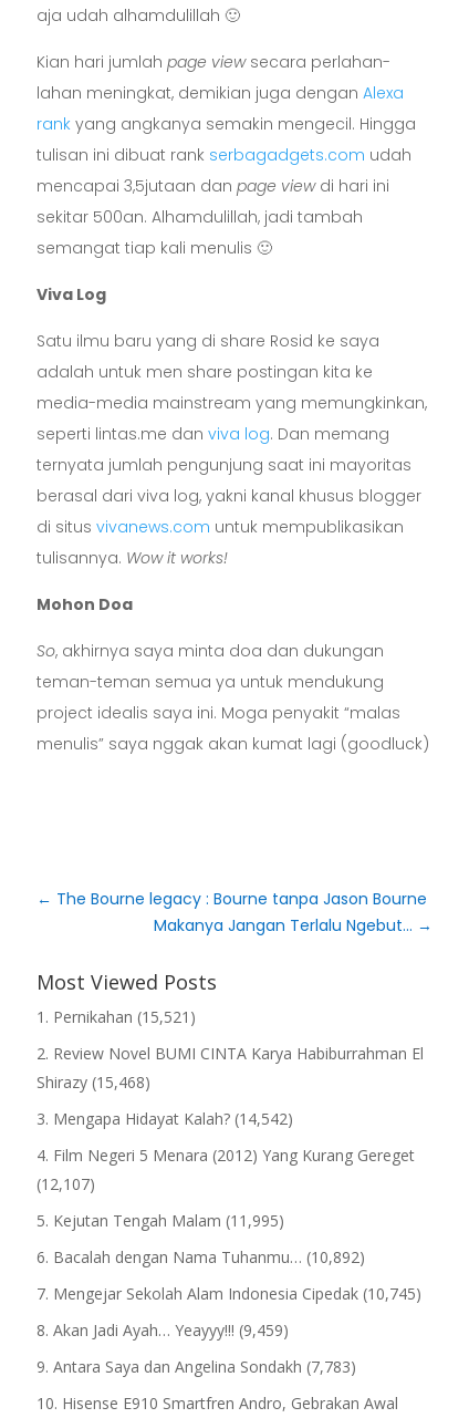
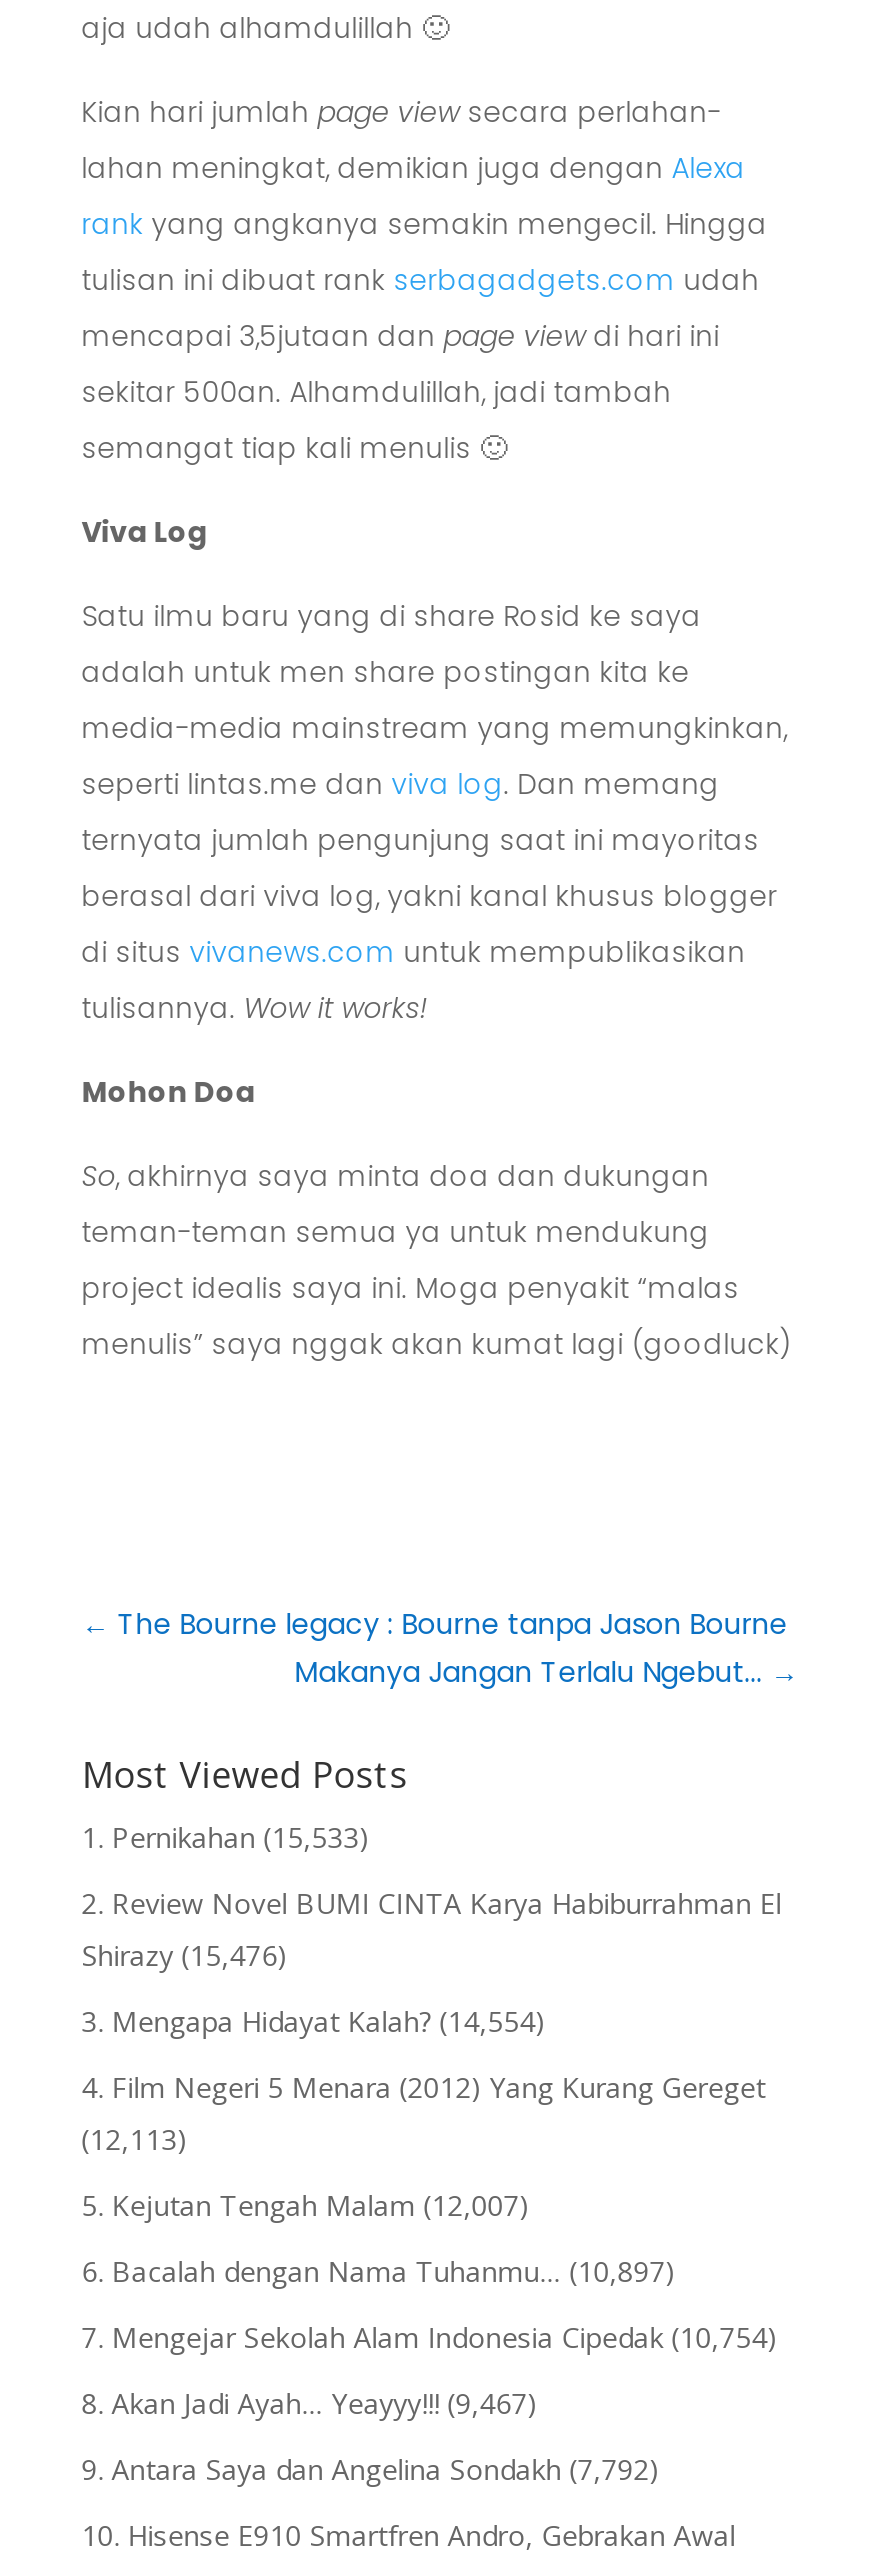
[53,1006,196,1027] Pernikahan (15,521) -> [112,1818,370,1856] Pernikahan (15,533)
[36,1072,150,1093] Shirazy (15,468) -> [82,1936,288,1974] Shirazy (15,476)
[53,1108,293,1129] Mengapa Hidayat Kalah? (14,542) -> [112,2002,546,2040] Mengapa Hidayat Kalah? (14,554)
[36,1173,95,1194] (12,107) -> [82,2120,188,2158] (12,113)
[53,1210,284,1231] Kejutan Tengah Malam (11,995) -> [112,2186,530,2224] Kejutan Tengah Malam (12,007)
[53,1246,365,1267] Bacalah dengan Nama Tuhanmu… (10,892) -> [112,2252,676,2290] Bacalah dengan Nama Tuhanmu… (10,897)
[53,1283,421,1304] Mengejar Sekolah Alam Indonesia Cipedak (10,745) -> [112,2318,778,2356] Mengejar Sekolah Alam Indonesia Cipedak (10,754)
[53,1319,288,1341] Akan Jadi Ayah… Yeayyy!!! (9,459) -> [112,2384,538,2422] Akan Jadi Ayah… Yeayyy!!! (9,467)
[53,1356,356,1377] Antara Saya dan Angelina Sondakh (7,783) -> [112,2450,660,2488] Antara Saya dan Angelina Sondakh (7,792)

